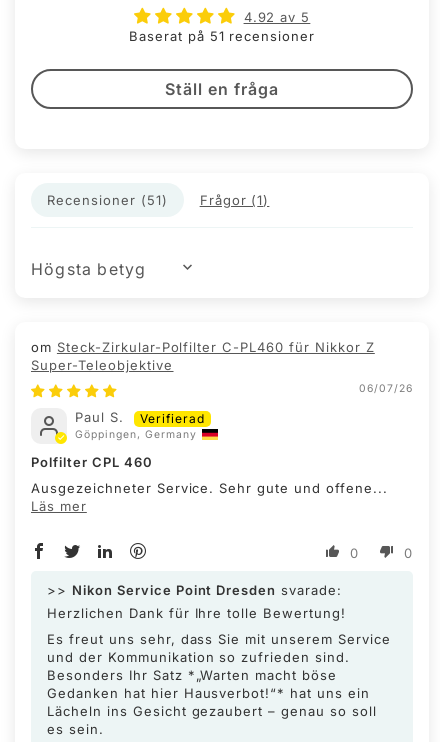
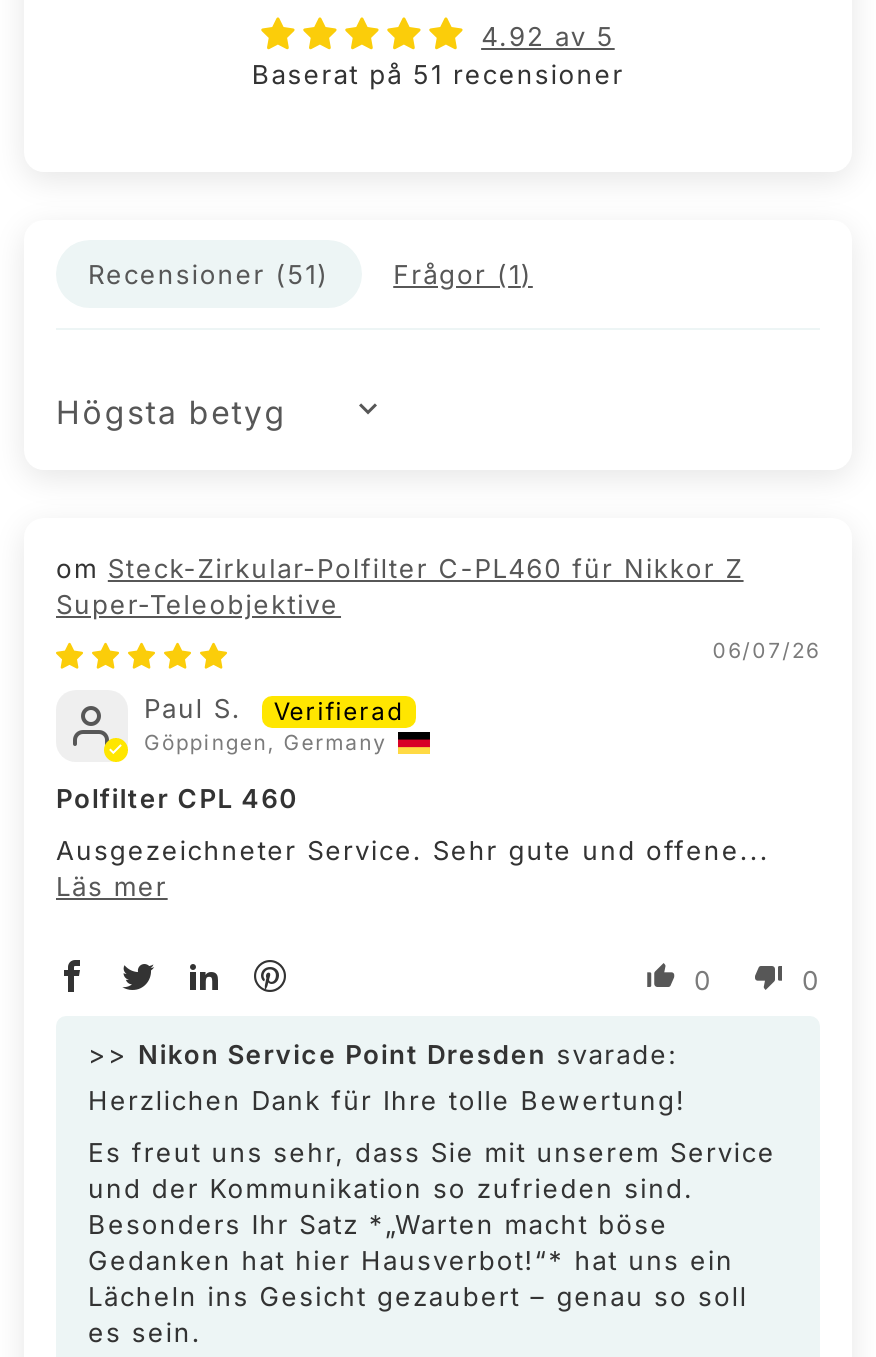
[165,79,279,99] Ställ en fråga -> none

